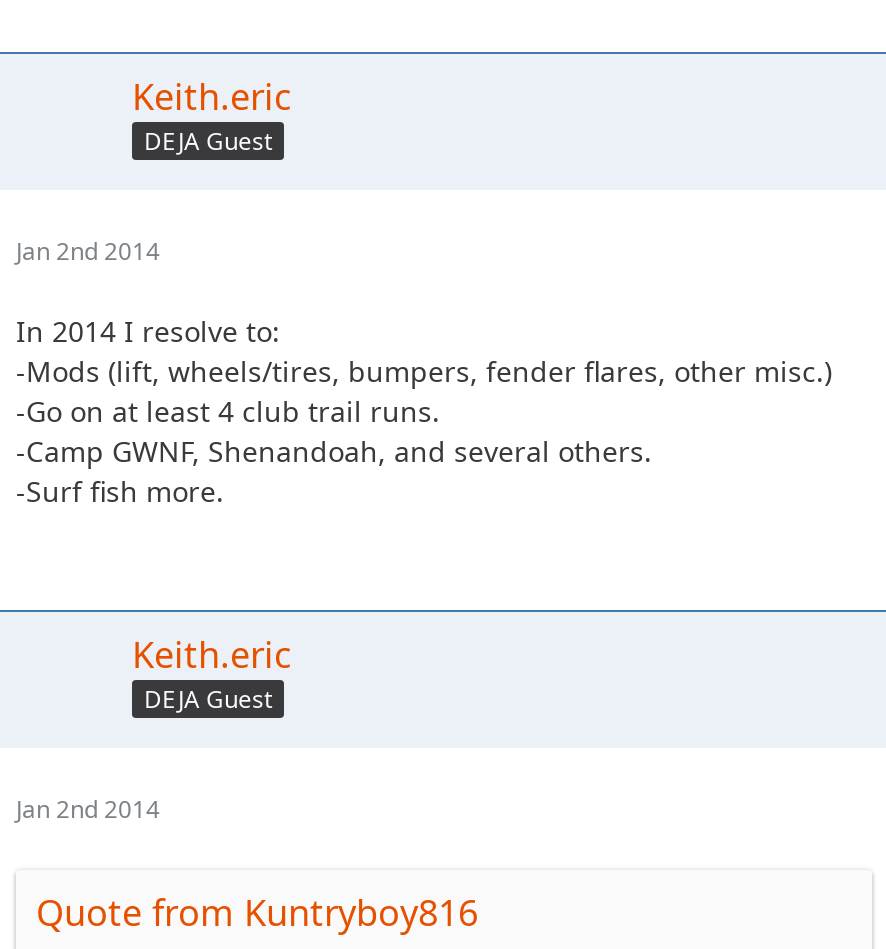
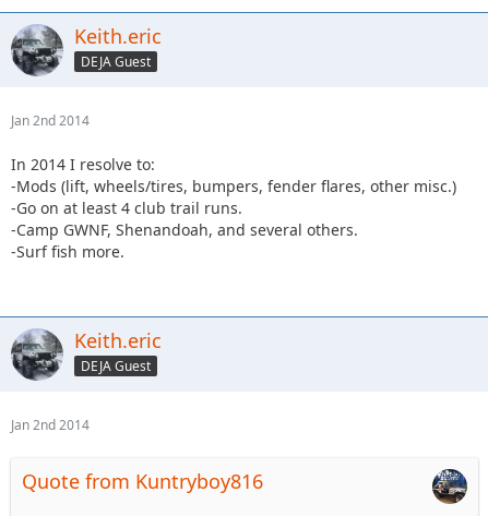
none -> [10,24,64,77] [image]
none -> [10,328,64,382] [image]
none -> [431,468,468,505] [image]

